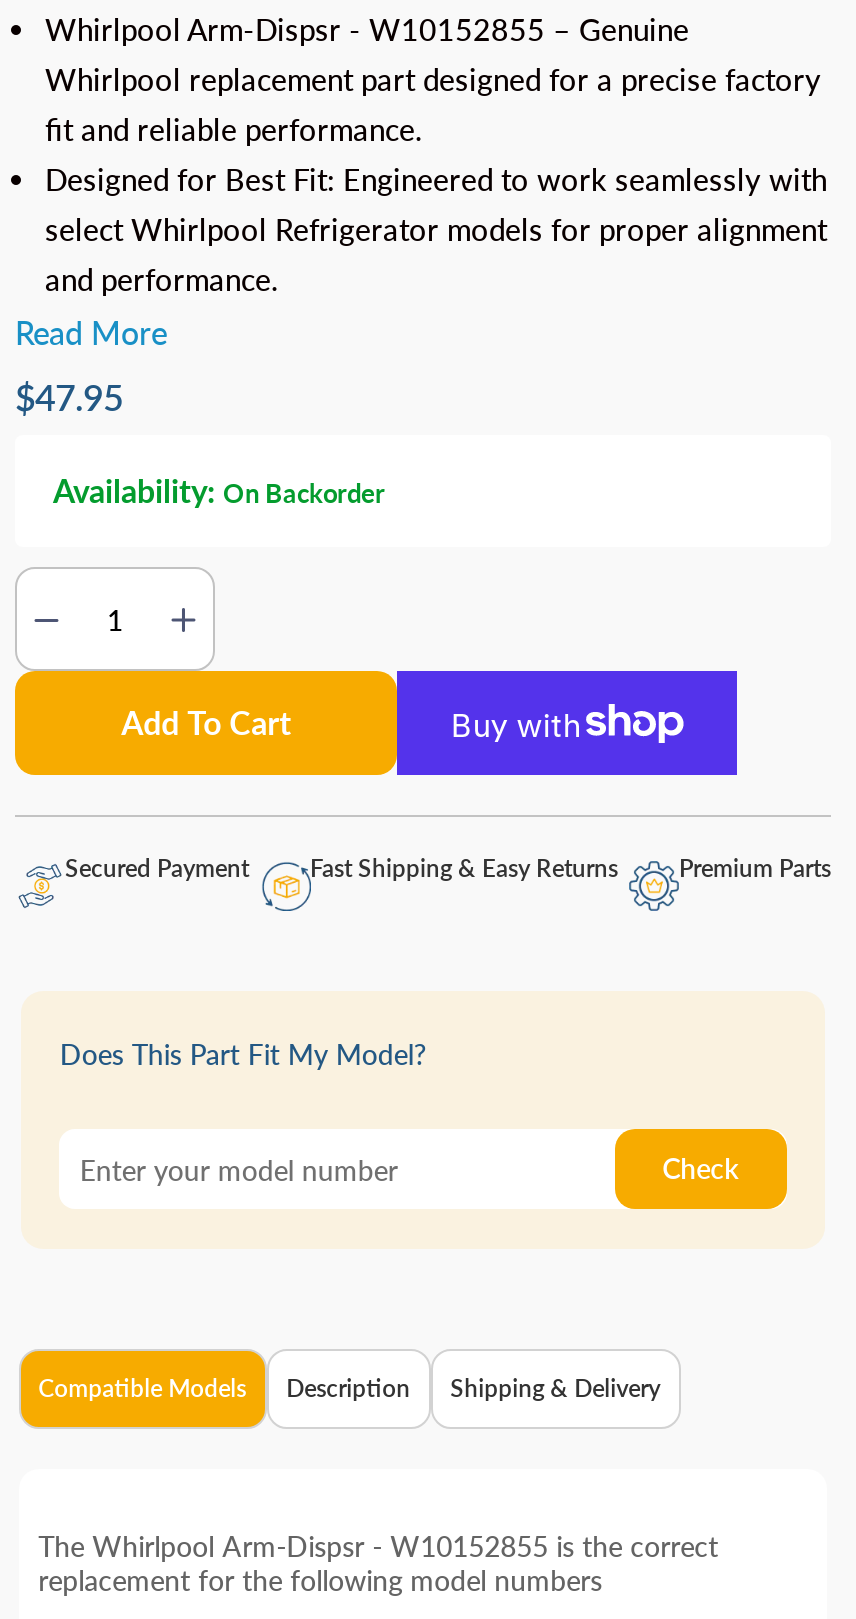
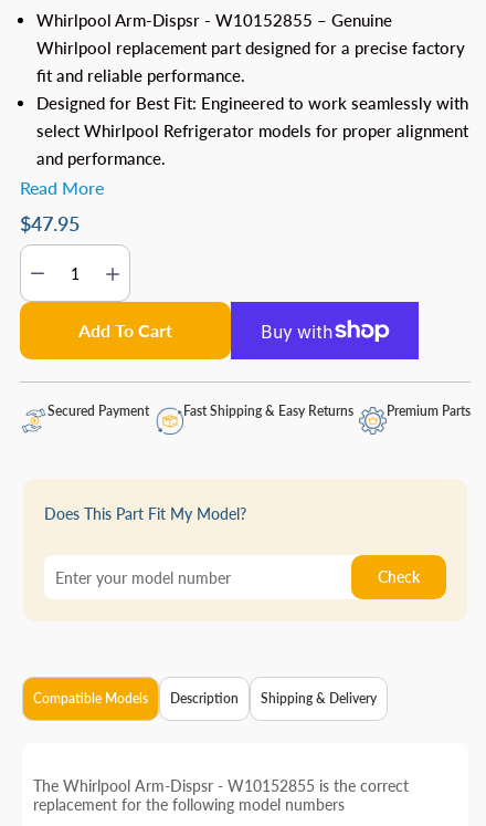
[53,471,385,509] Availability: On Backorder -> none

